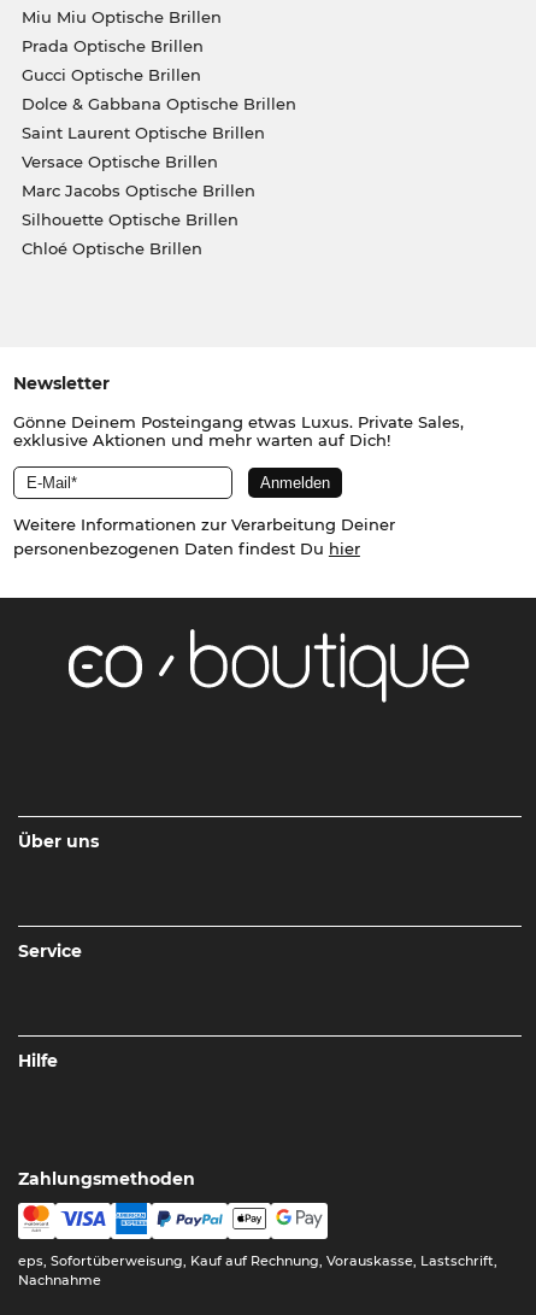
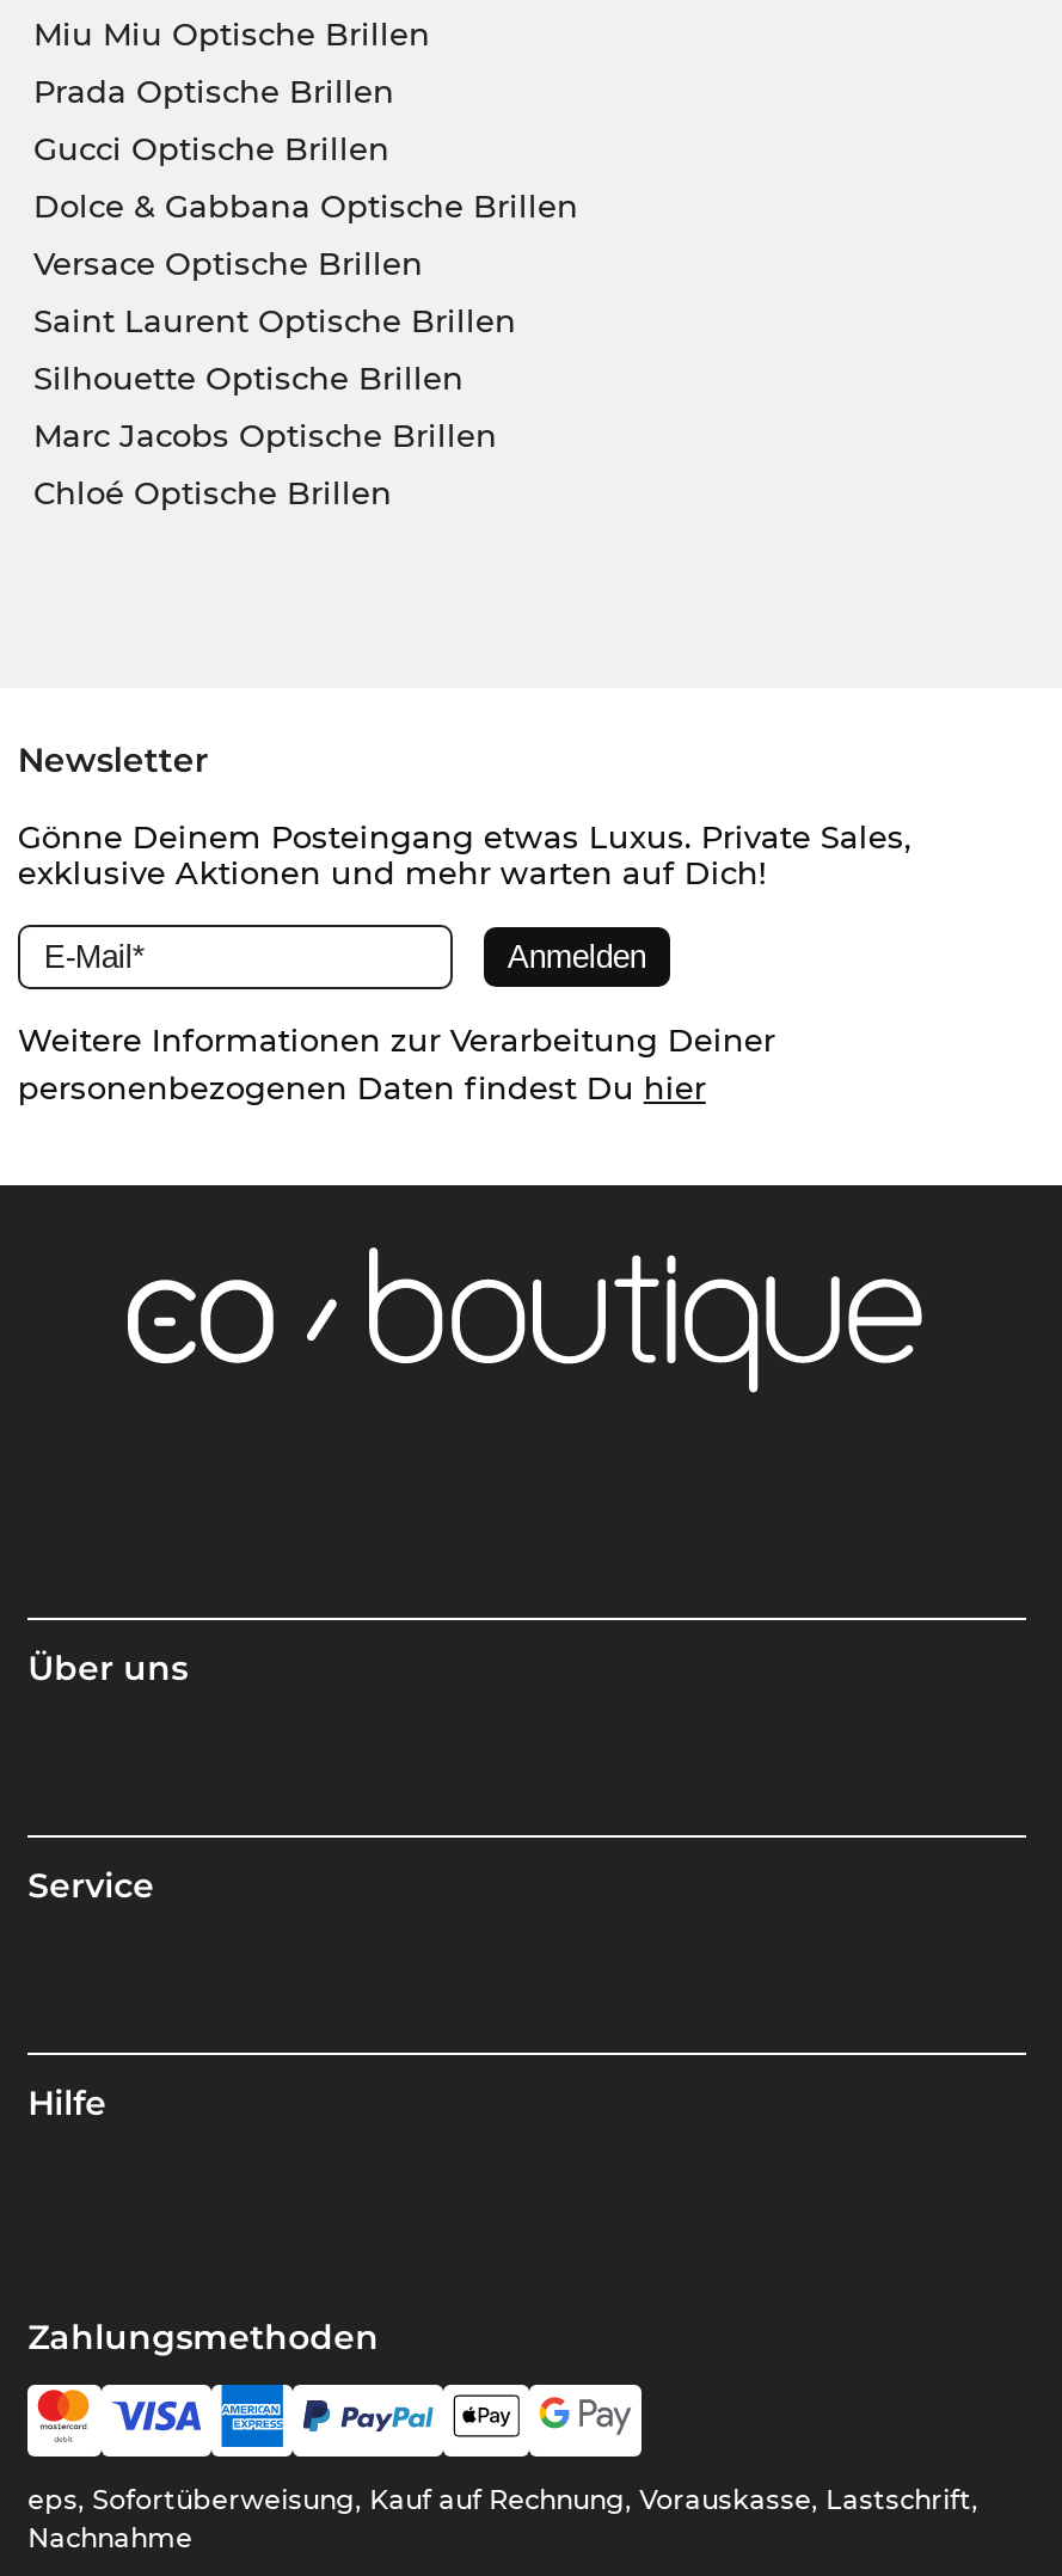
moved [21,122,264,142] -> [33,300,516,338]: Saint Laurent Optische Brillen
moved [21,151,217,171] -> [33,243,423,281]: Versace Optische Brillen
moved [21,180,255,199] -> [33,415,497,453]: Marc Jacobs Optische Brillen
moved [21,209,238,228] -> [33,357,464,395]: Silhouette Optische Brillen

